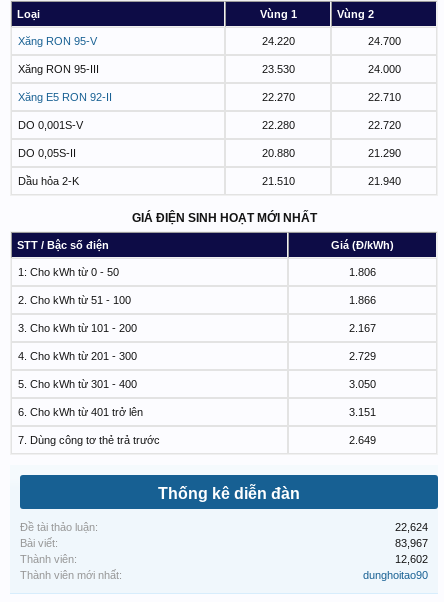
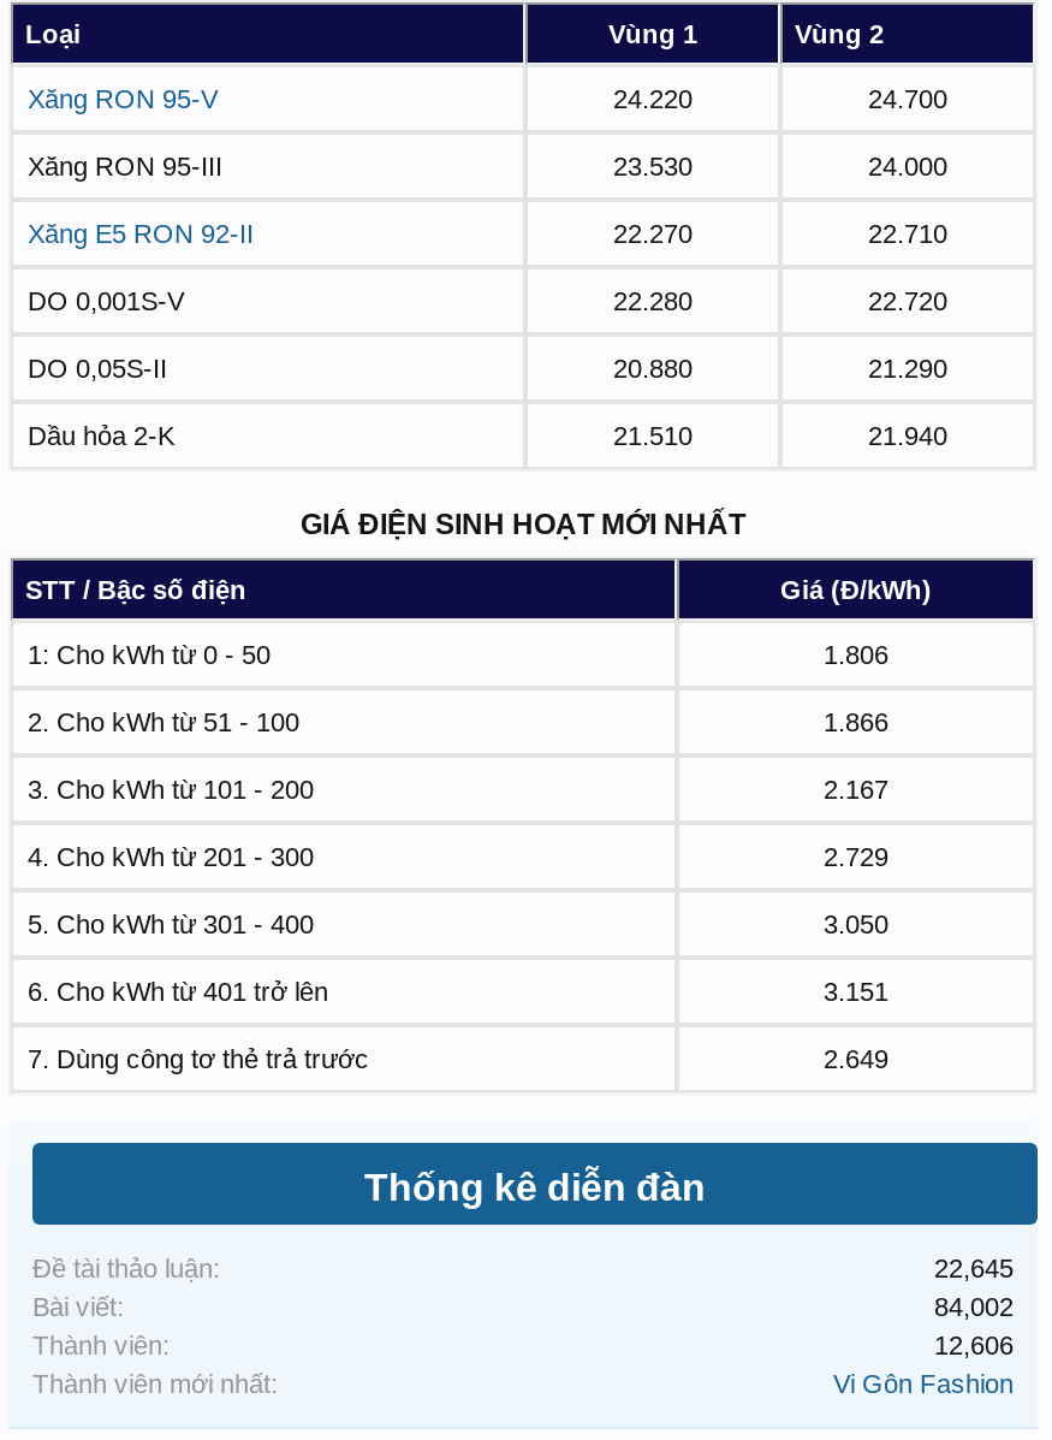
[395,521,428,533] 22,624 -> [934,1254,1014,1283] 22,645
[395,537,428,549] 83,967 -> [934,1293,1014,1321] 84,002
[395,553,428,565] 12,602 -> [934,1331,1014,1360] 12,606
[363,569,428,581] dunghoitao90 -> [833,1370,1014,1398] Vi Gôn Fashion

